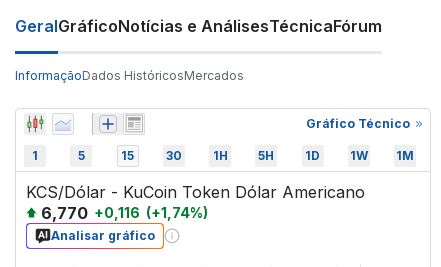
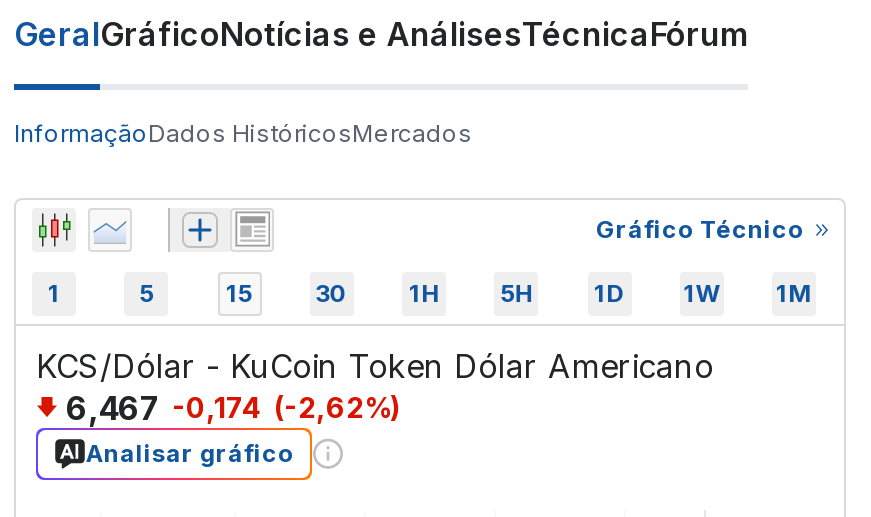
[41,203,208,223] 6,770 +0,116 (+1,74%) -> [66,388,400,428] 6,467 -0,174 (-2,62%)

